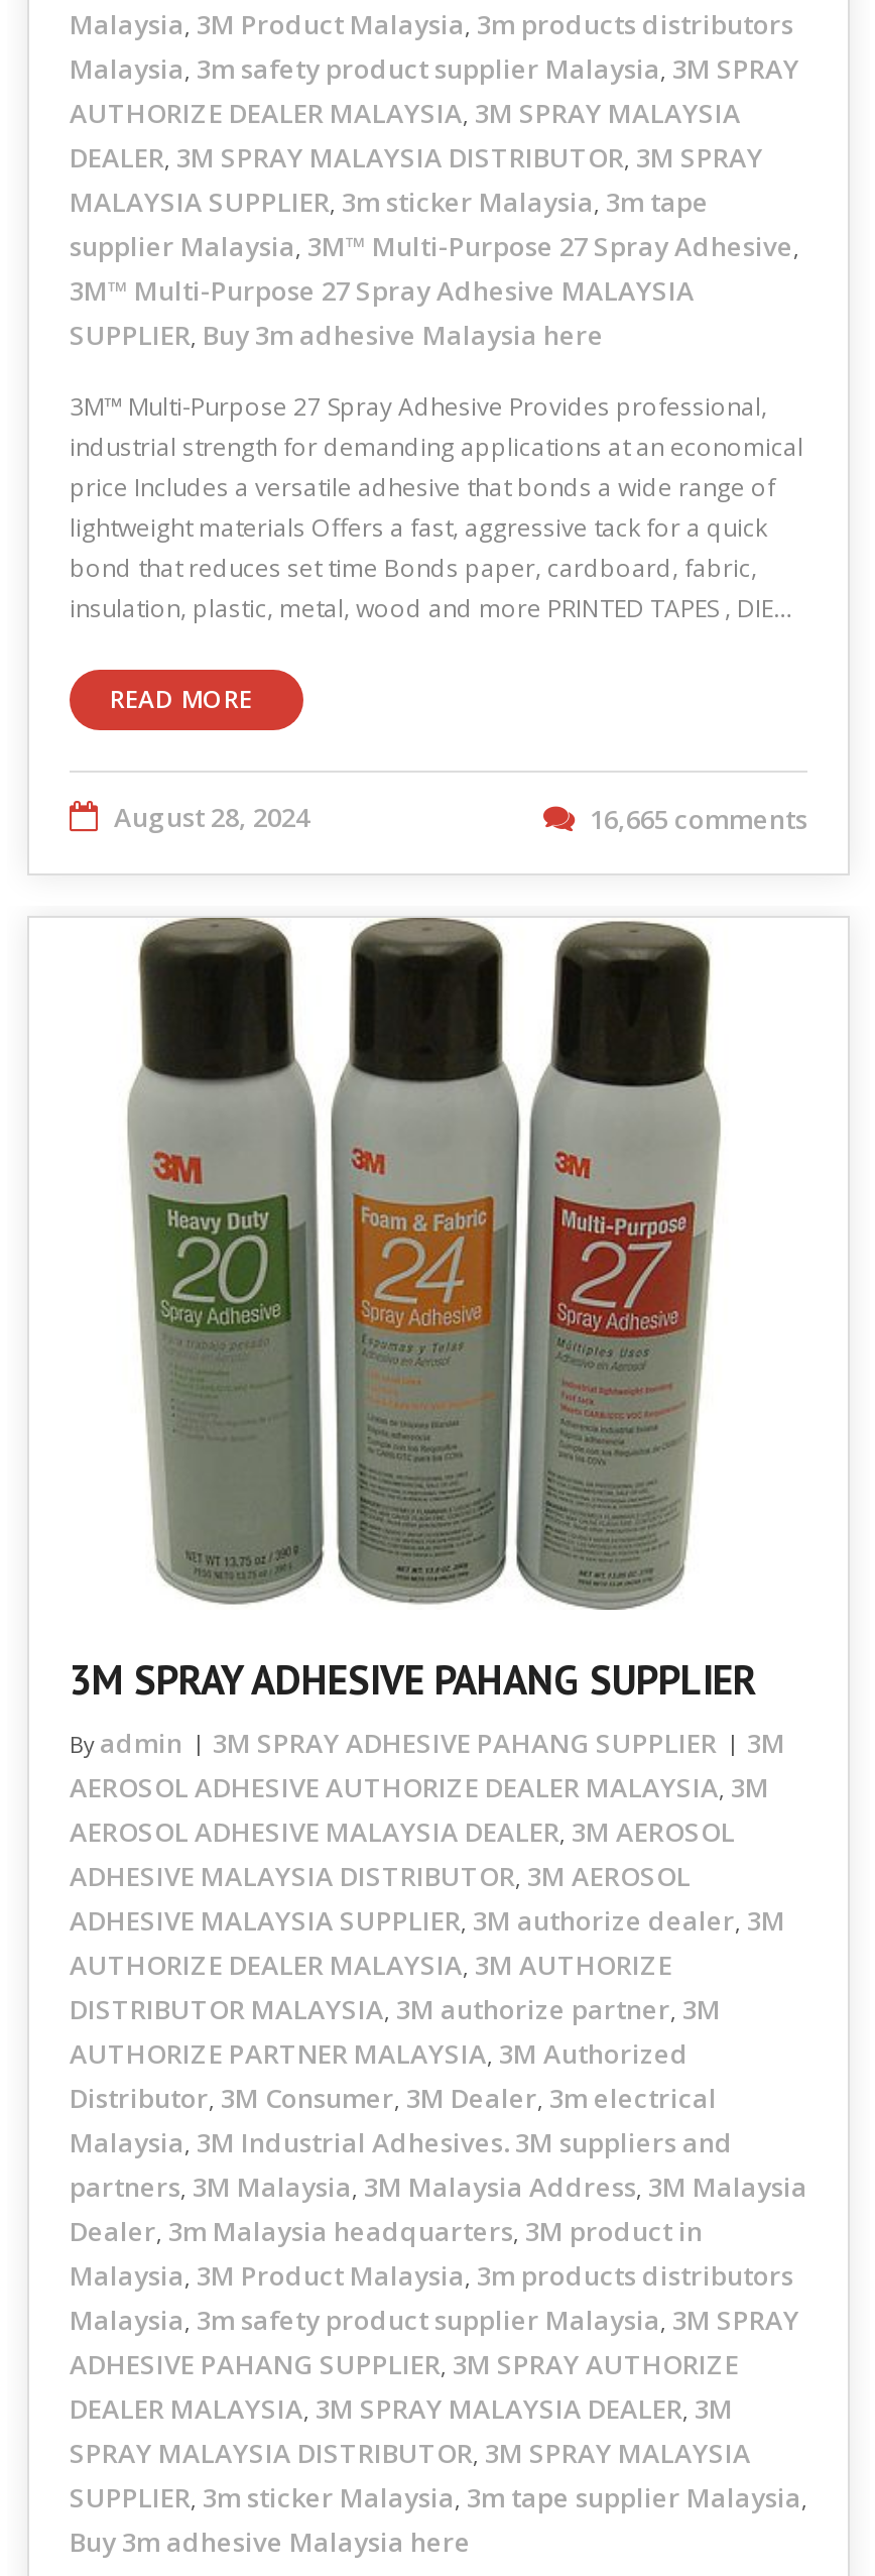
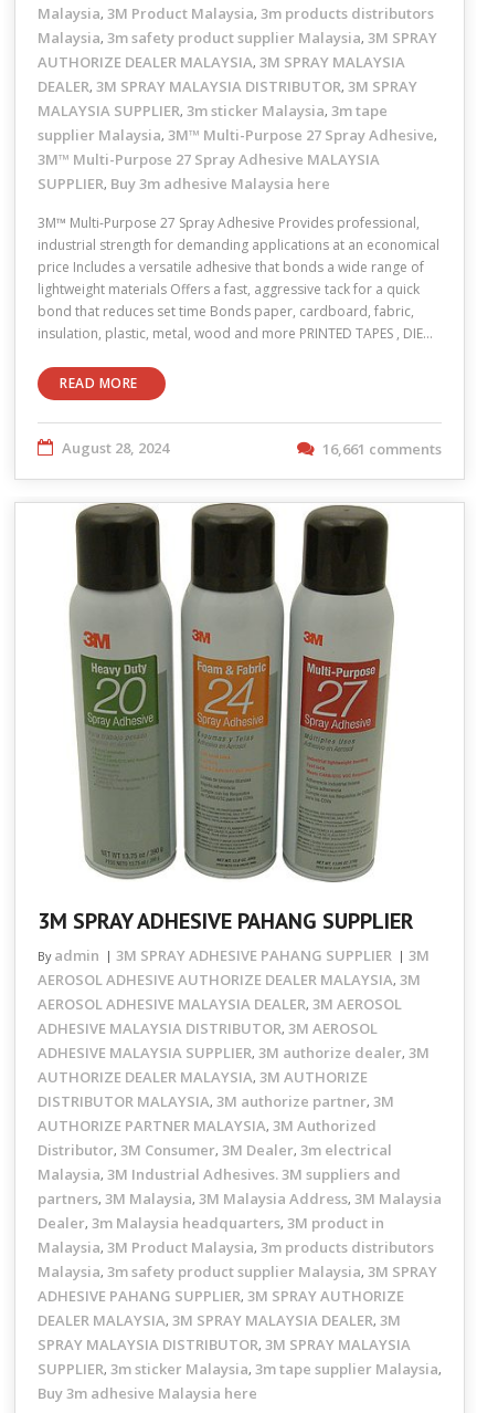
[590,800,807,837] 16,665 comments -> [322,439,442,459] 16,661 comments

